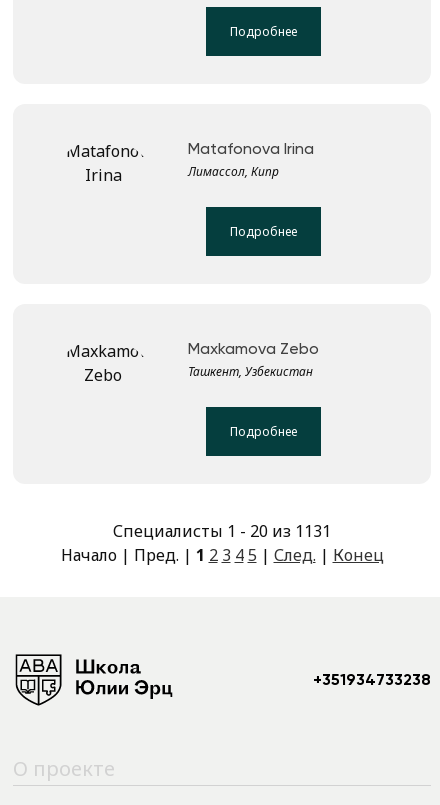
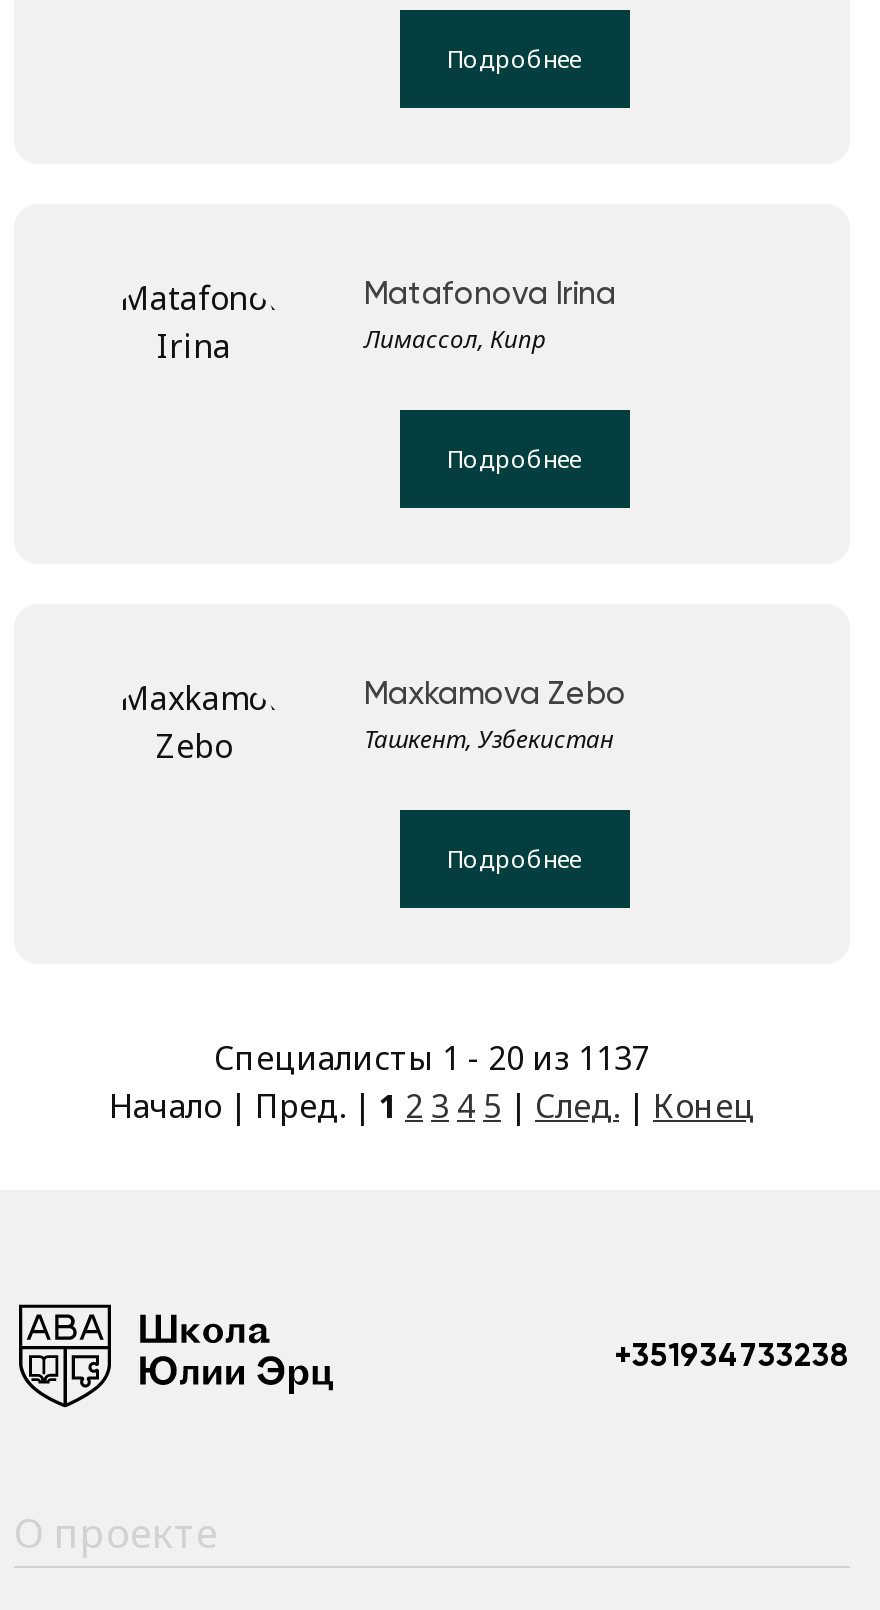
[113,520,331,542] Специалисты 1 - 20 из 1131 -> [214,1036,650,1080] Специалисты 1 - 20 из 1137

